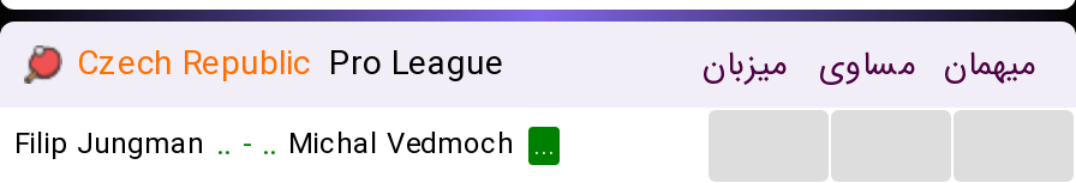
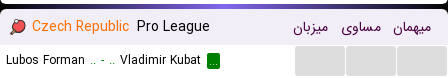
[14,122,555,167] Filip Jungman .. - .. Michal Vedmoch ... -> [6,51,218,70] Lubos Forman .. - .. Vladimir Kubat ...

